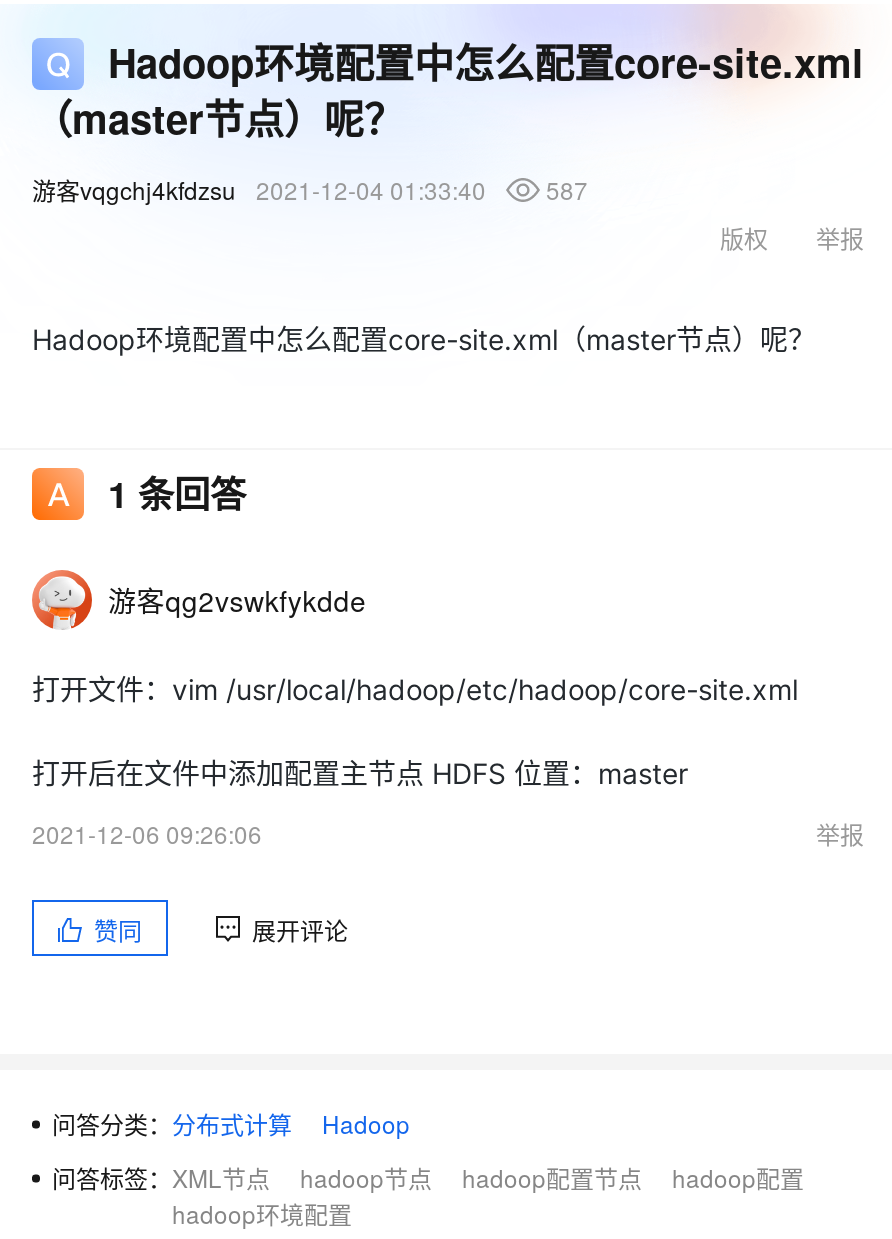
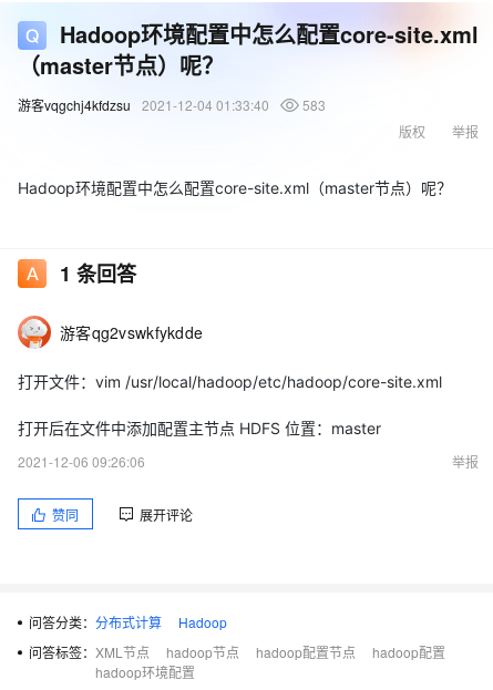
[32,172,588,206] 游客vqgchj4kfdzsu 2021-12-04 01:33:40 587 -> [18,95,326,114] 游客vqgchj4kfdzsu 2021-12-04 01:33:40 583

